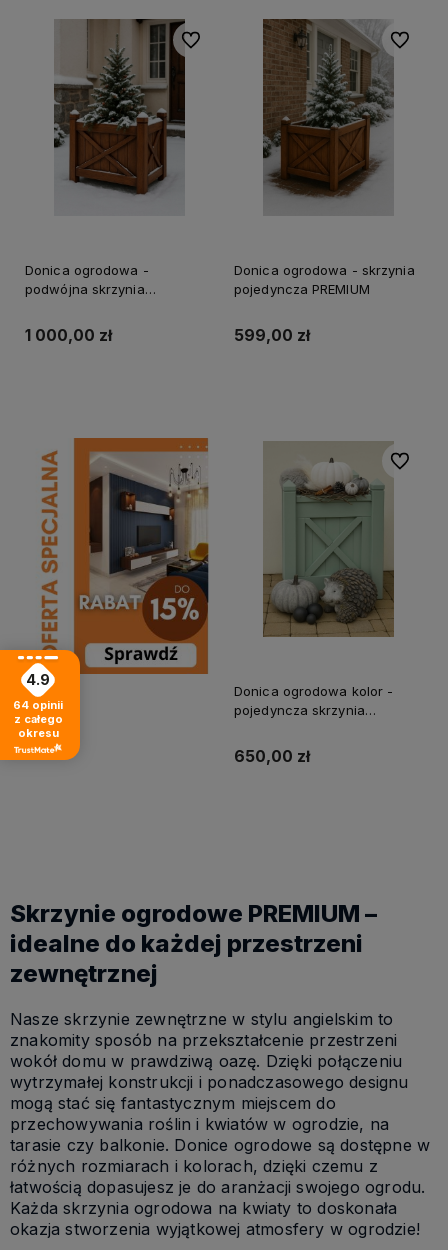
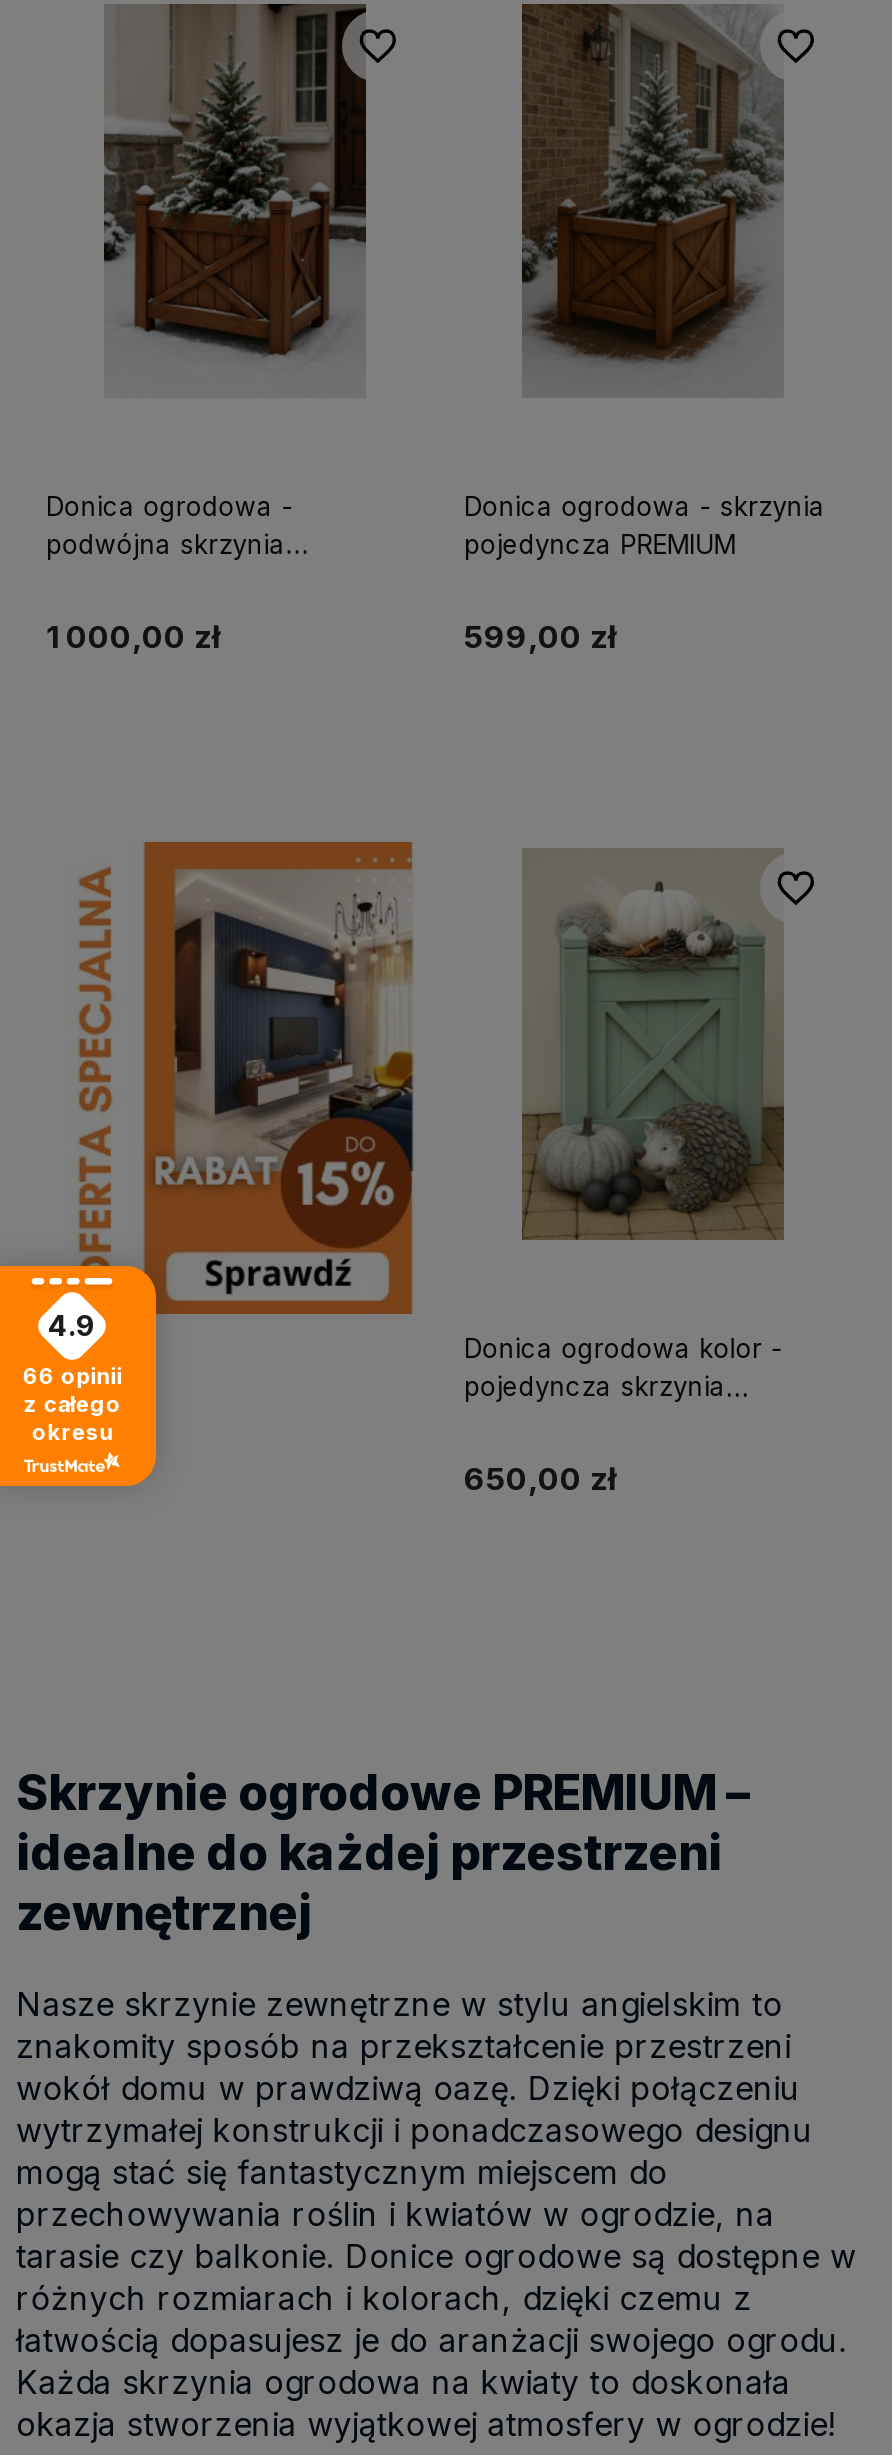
[13,698,63,712] 64 opinii -> [23,1361,123,1389] 66 opinii

